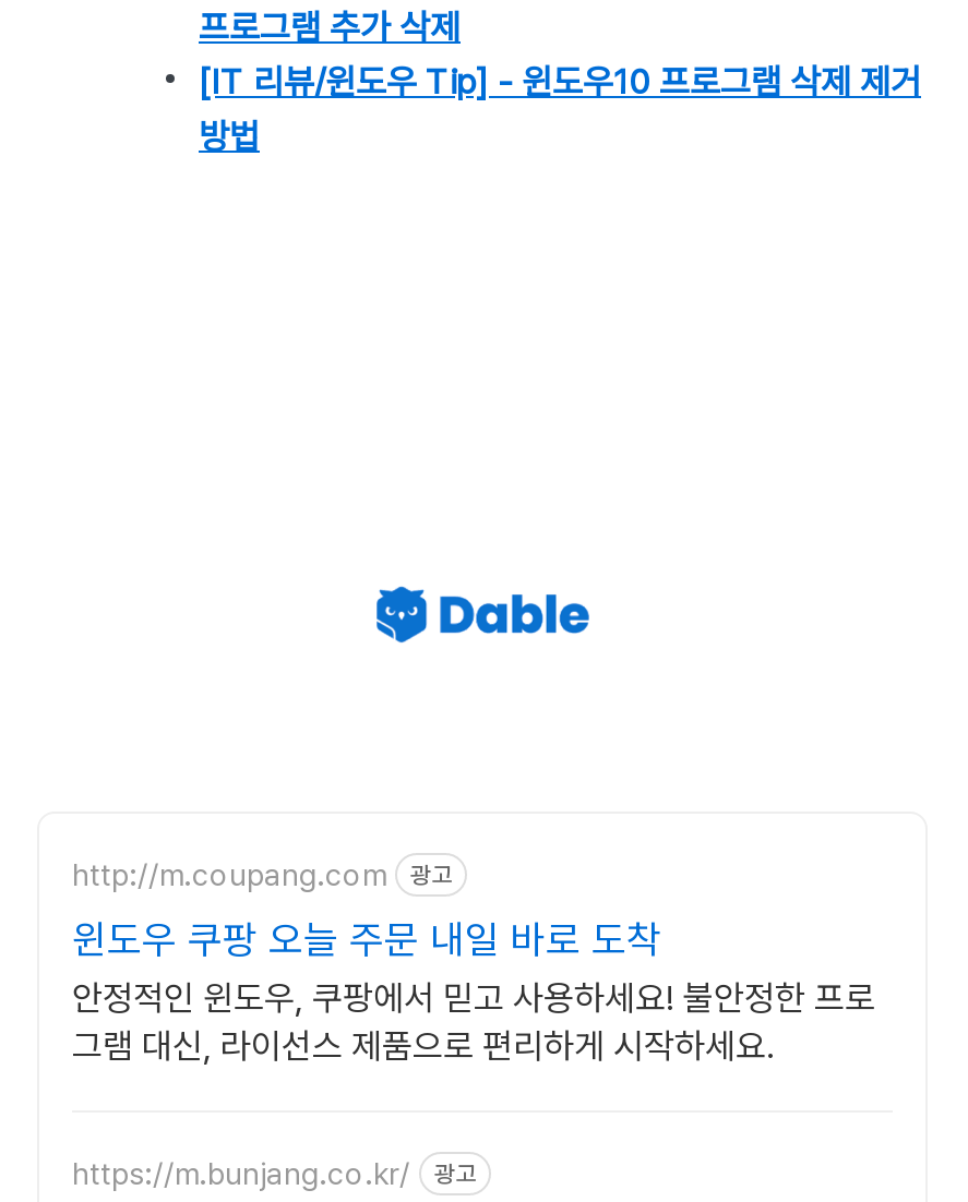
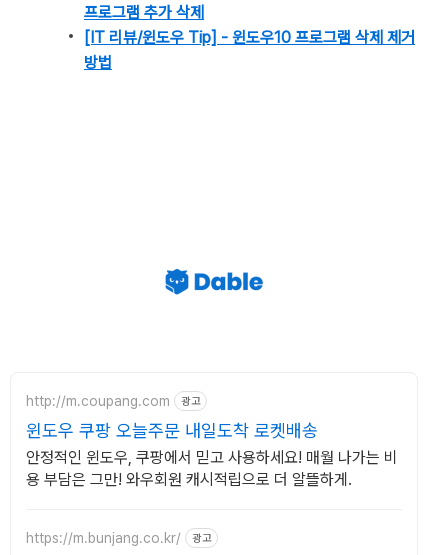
[72,917,875,1067] 윈도우 쿠팡 오늘 주문 내일 바로 도착 | 안정적인 윈도우, 쿠팡에서 믿고 사용하세요! 불안정한 프로 | 그램 대신, 라이선스 제품으로 편리하게 시작하세요. -> [26,420,398,489] 윈도우 쿠팡 오늘주문 내일도착 로켓배송 | 안정적인 윈도우, 쿠팡에서 믿고 사용하세요! 매월 나가는 비 | 용 부담은 그만! 와우회원 캐시적립으로 더 알뜰하게.

